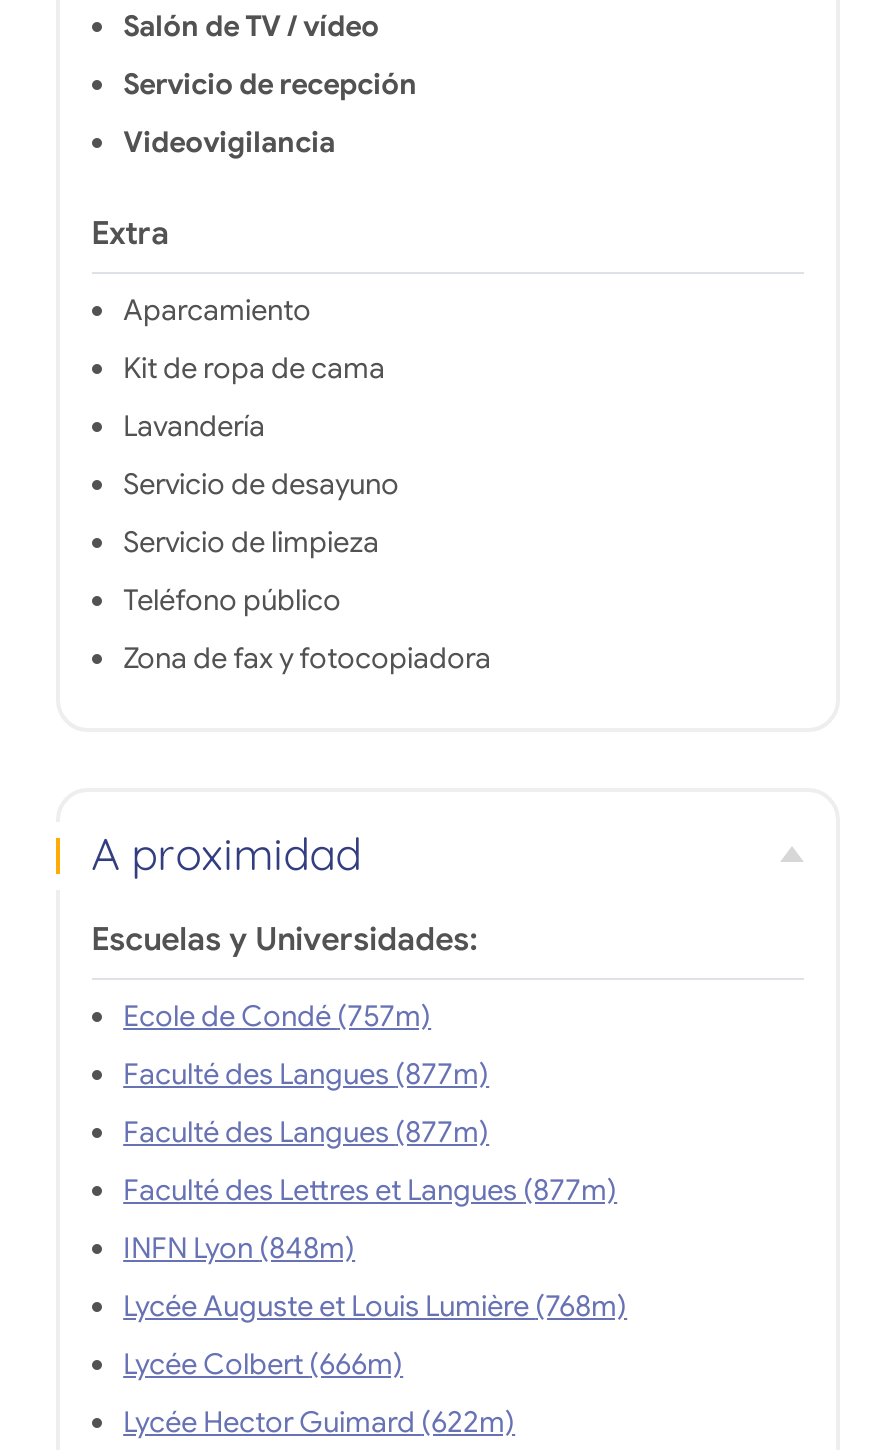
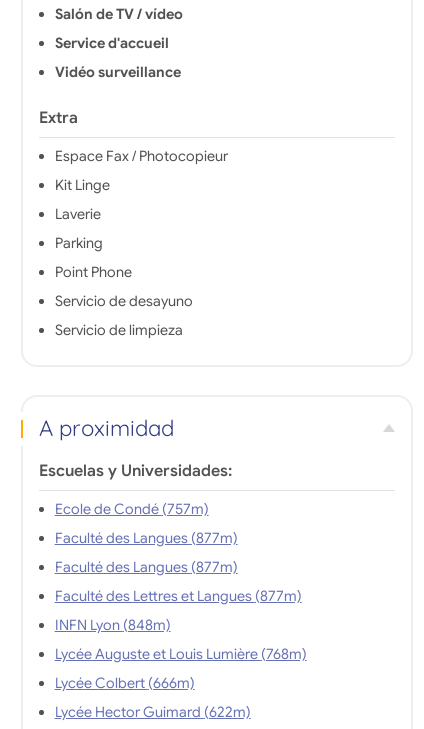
[123,67,417,103] Servicio de recepción -> [55,34,169,52] Service d'accueil
[123,125,335,161] Videovigilancia -> [55,63,181,81] Vidéo surveillance
[123,293,385,445] Aparcamiento | Kit de ropa de cama | Lavandería -> [55,147,228,281] Espace Fax / Photocopieur | Kit Linge | Laverie | Parking | Point Phone
moved [123,467,399,561] -> [55,292,193,339]: Servicio de desayuno | Servicio de limpieza
[123,583,491,677] Teléfono público | Zona de fax y fotocopiadora -> none

